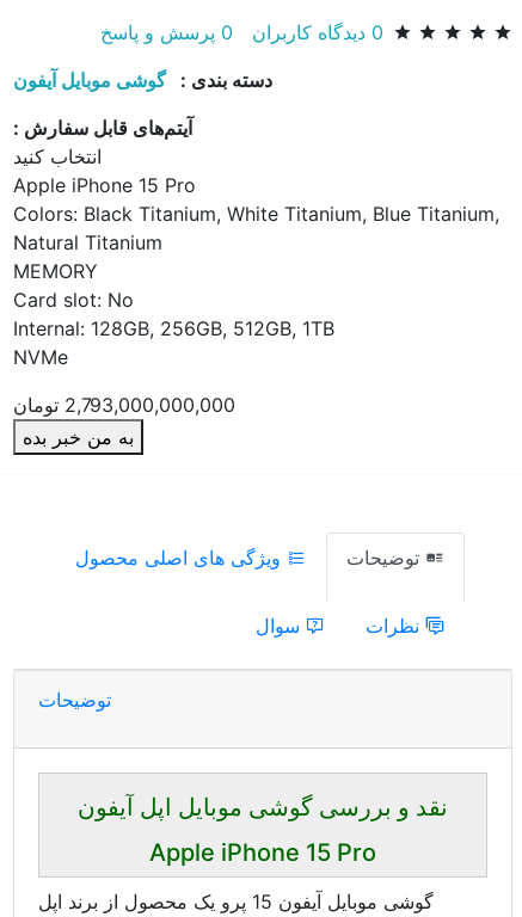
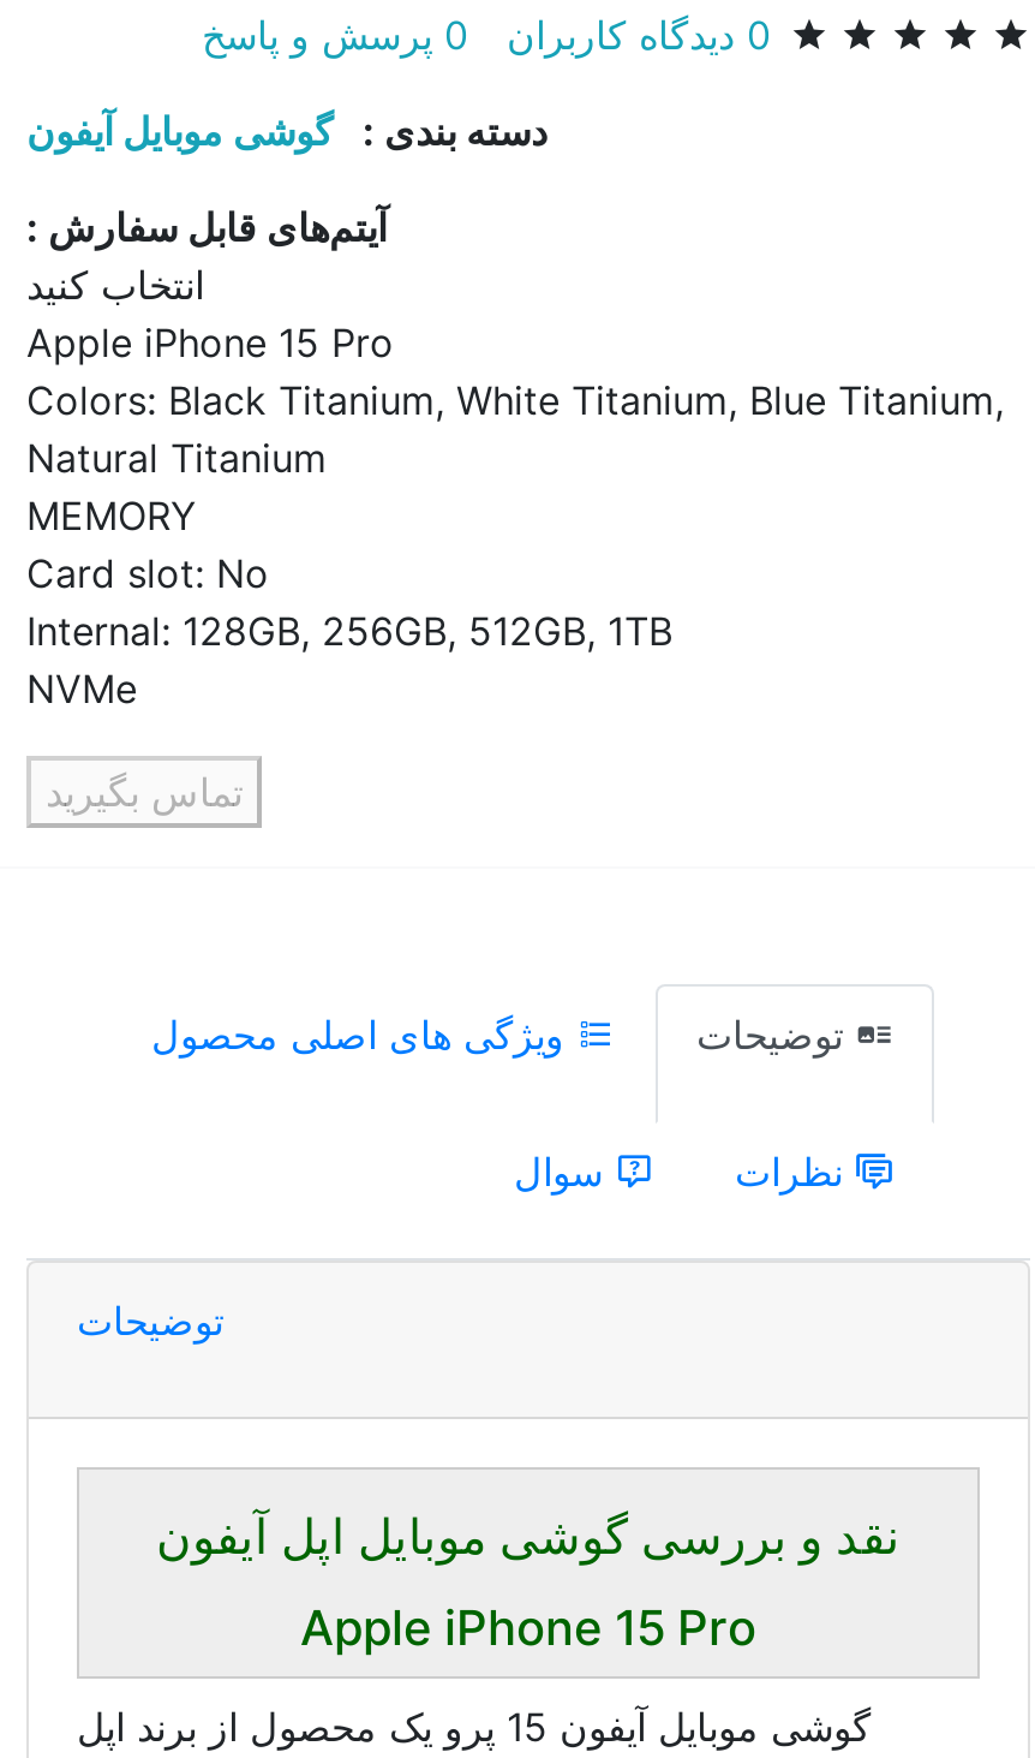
[13,393,235,449] 2,793,000,000,000 تومان | به من خبر بده -> [46,768,243,816] تماس بگیرید

